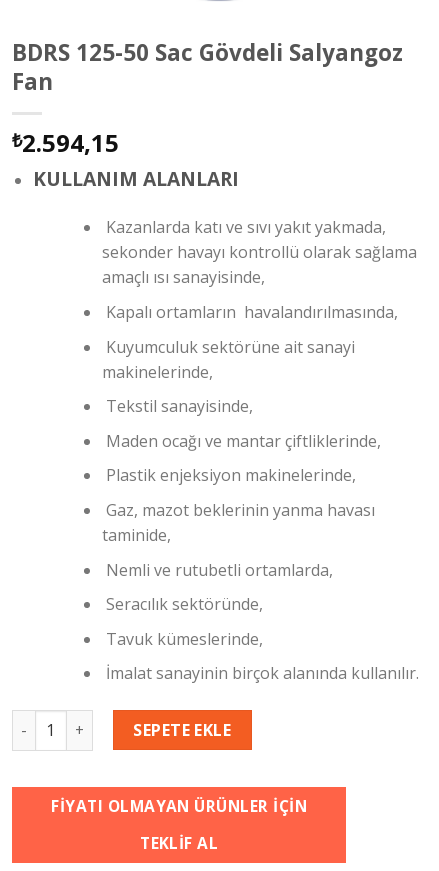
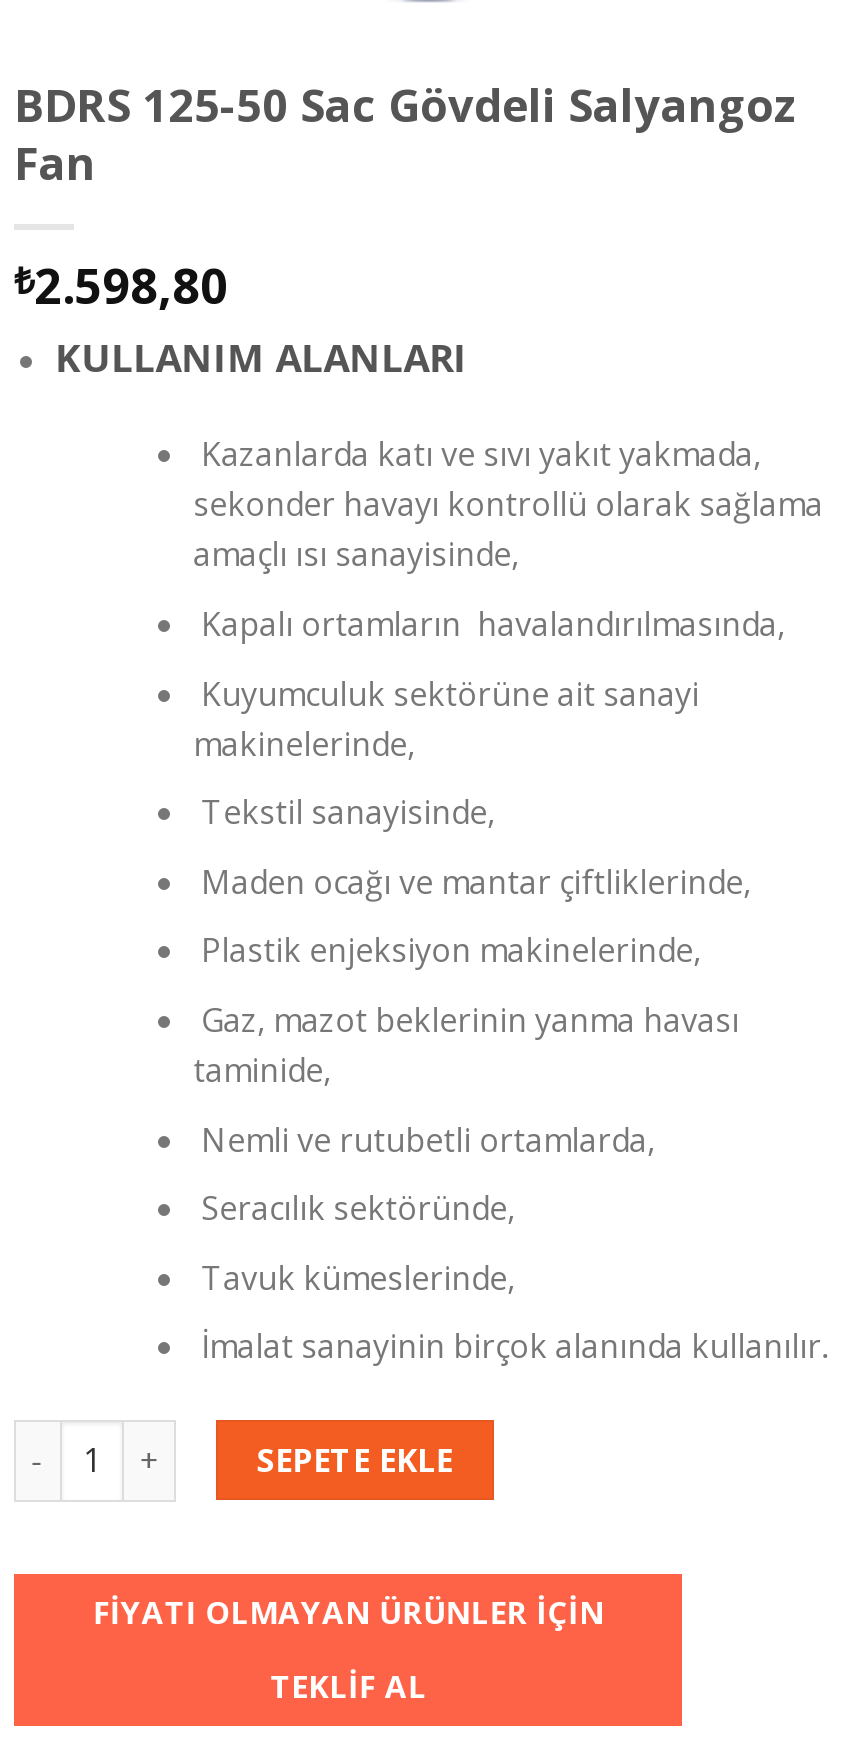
[12,126,119,159] ₺2.594,15 -> [14,253,228,319] ₺2.598,80

